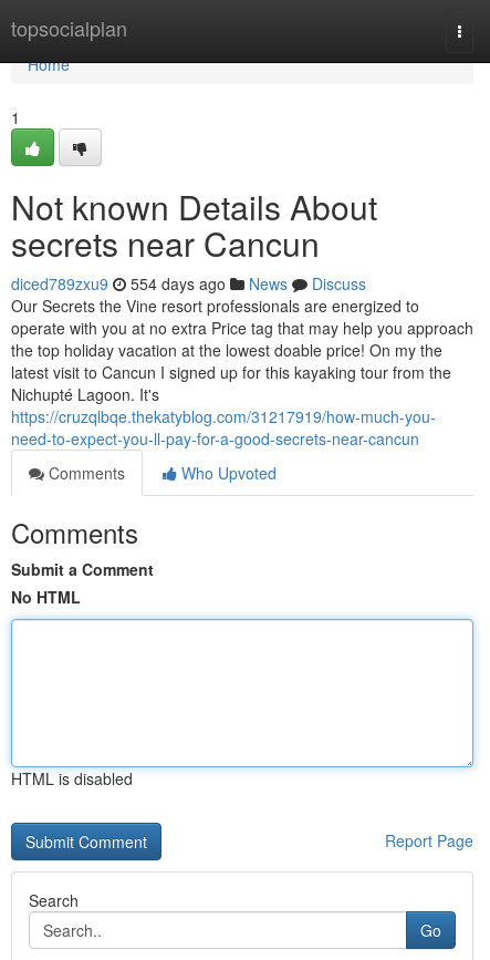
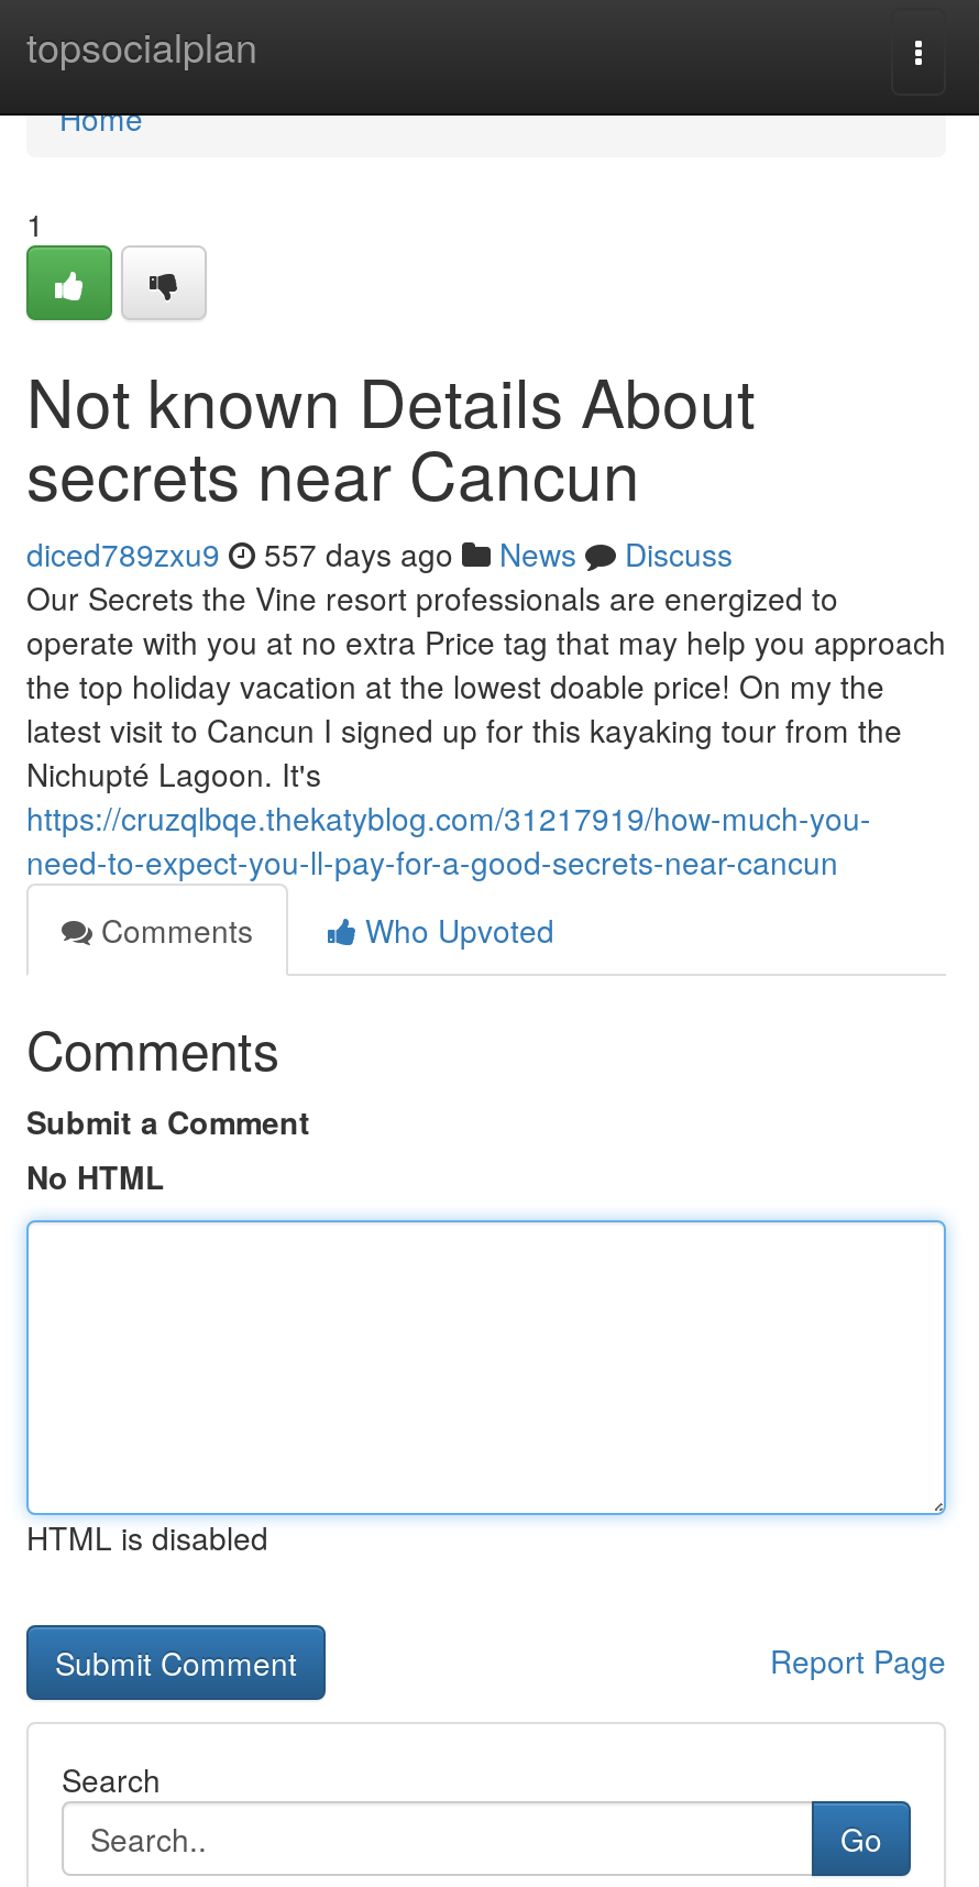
[11,272,366,295] diced789zxu9 554 days ago News Discuss -> [26,531,733,575] diced789zxu9 557 days ago News Discuss

